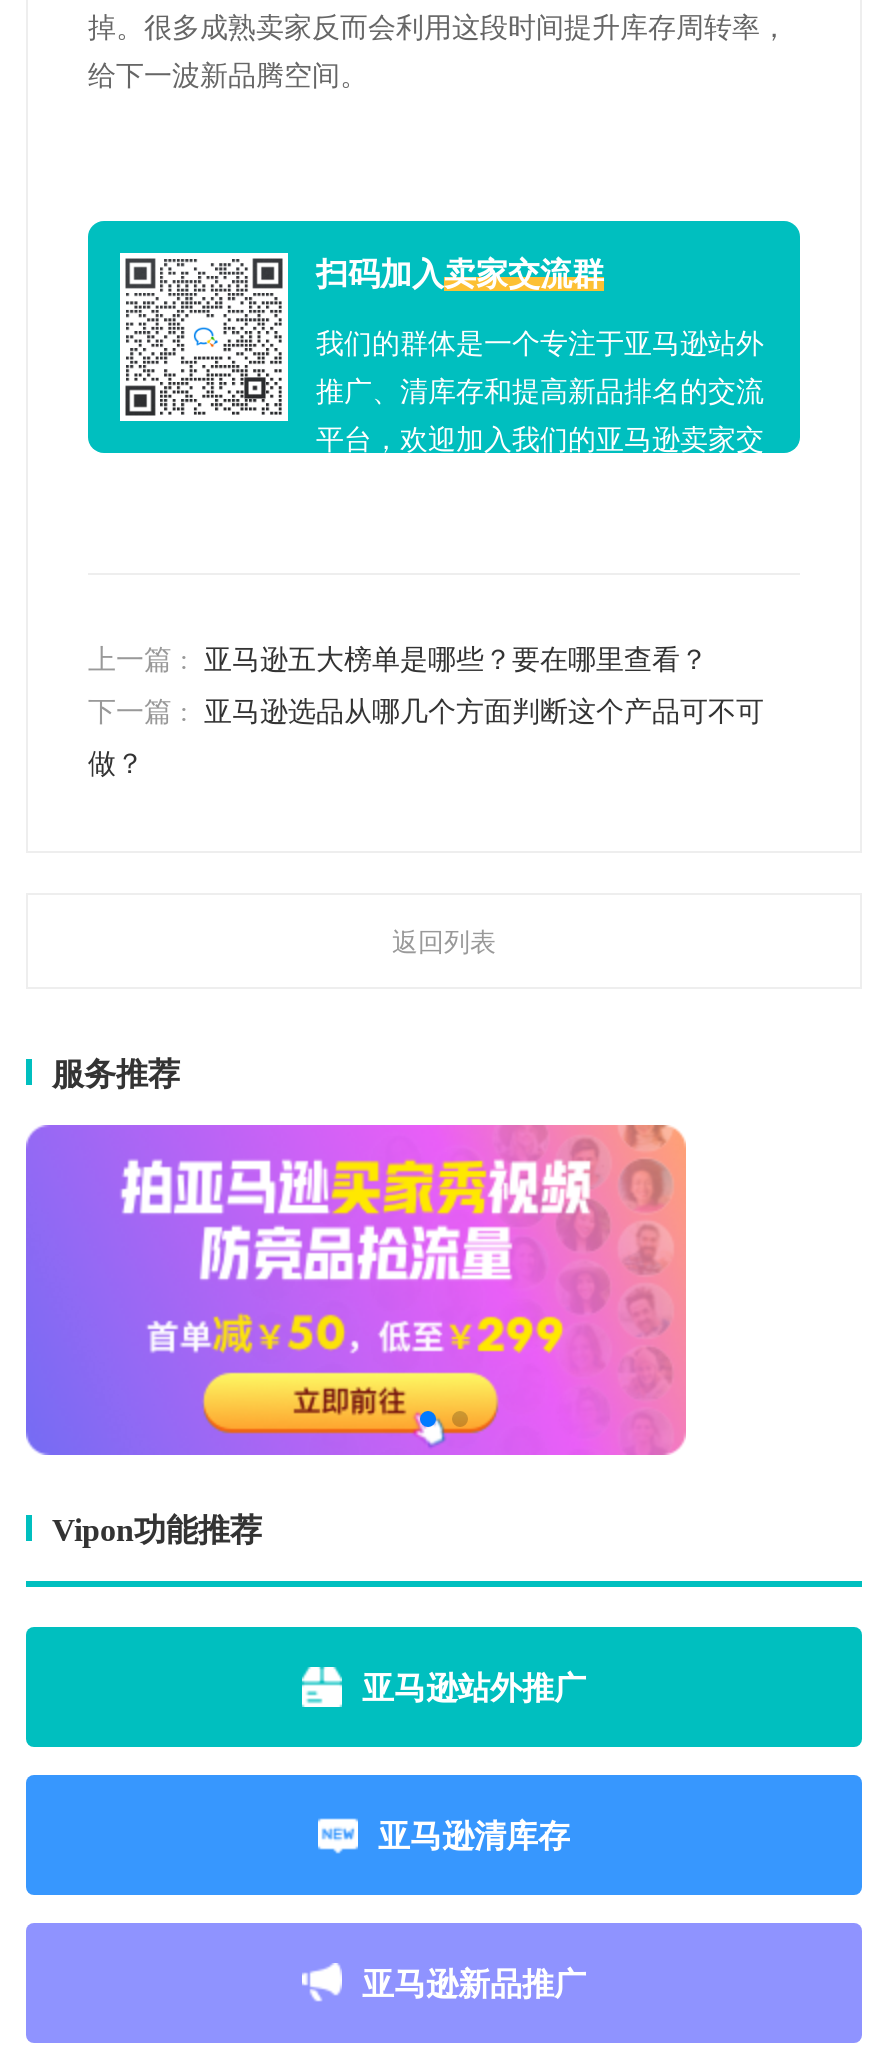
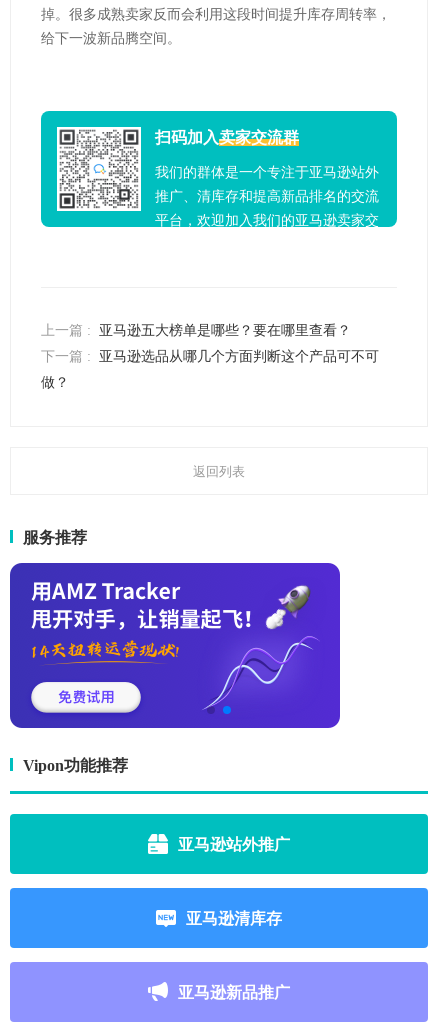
[26,1123,688,1457] [image] -> [10,562,341,729] [image]

